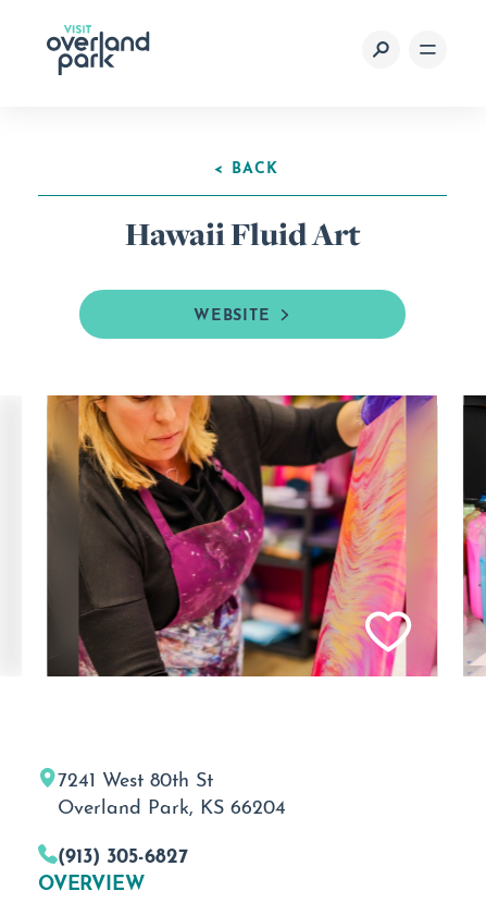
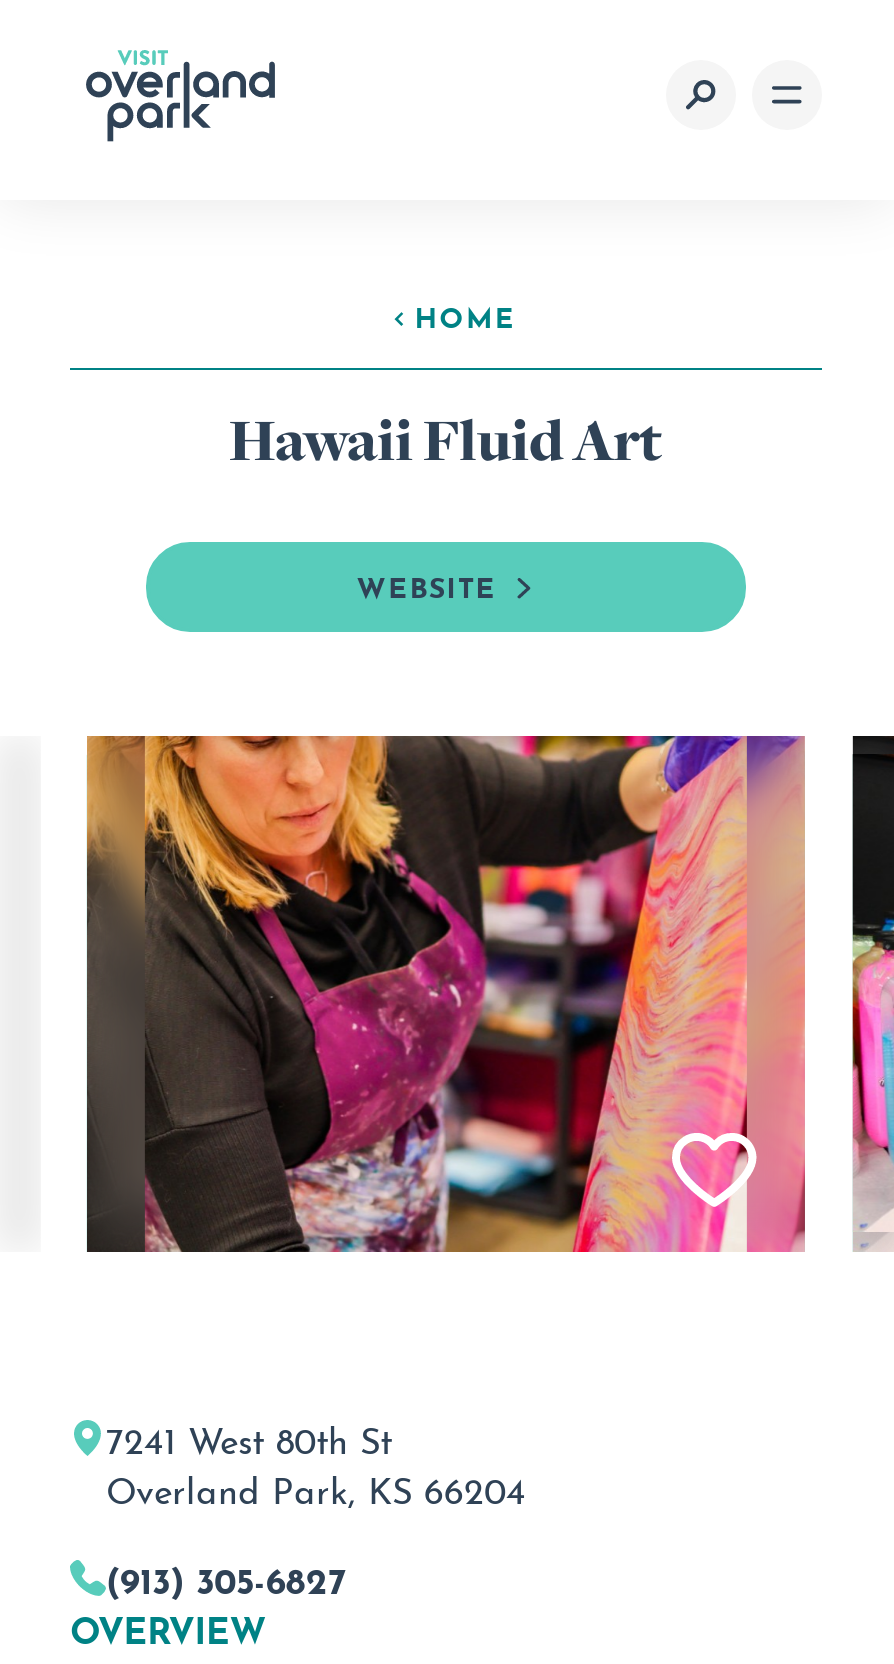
[215,155,279,176] < BACK -> [414,294,516,334] HOME

